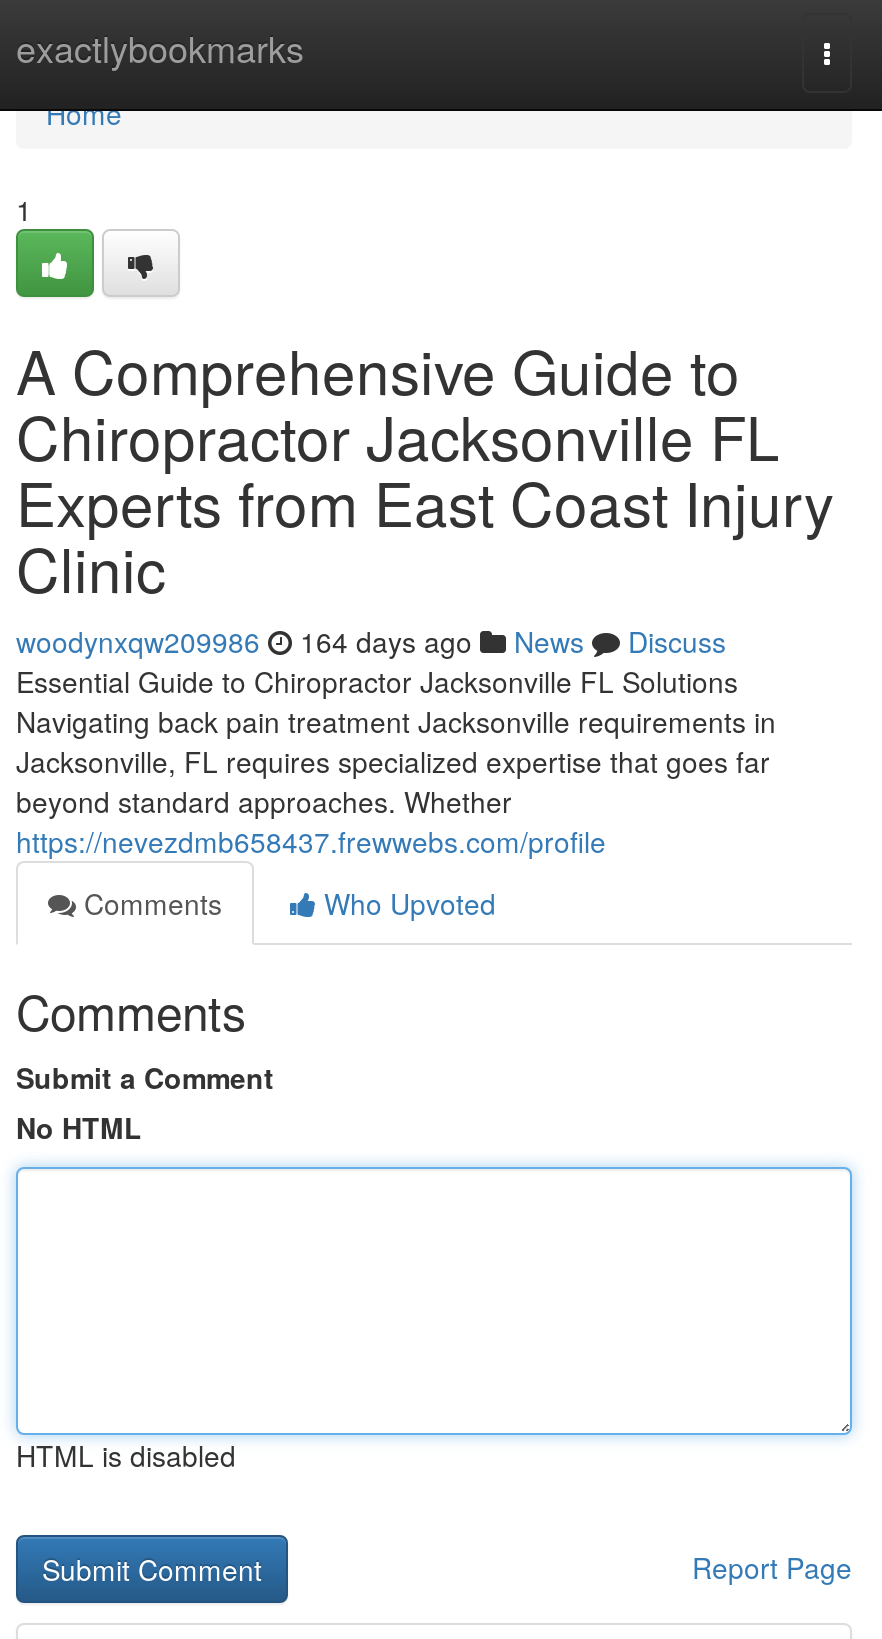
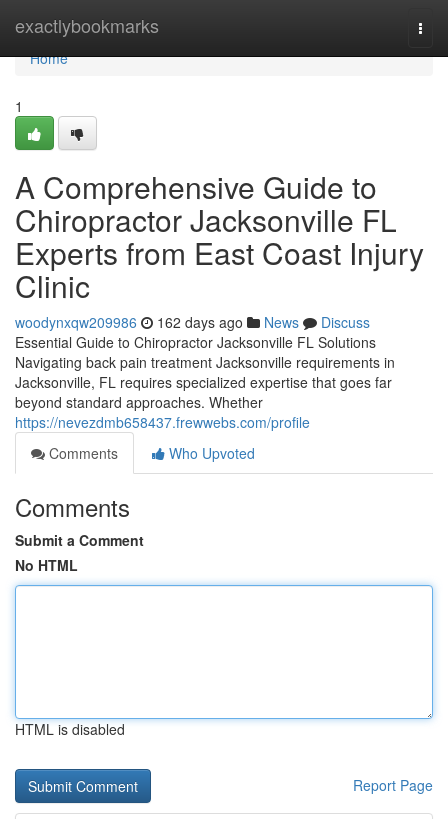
[16,621,726,661] woodynxqw209986 164 days ago News Discuss -> [15,312,370,332] woodynxqw209986 162 days ago News Discuss

